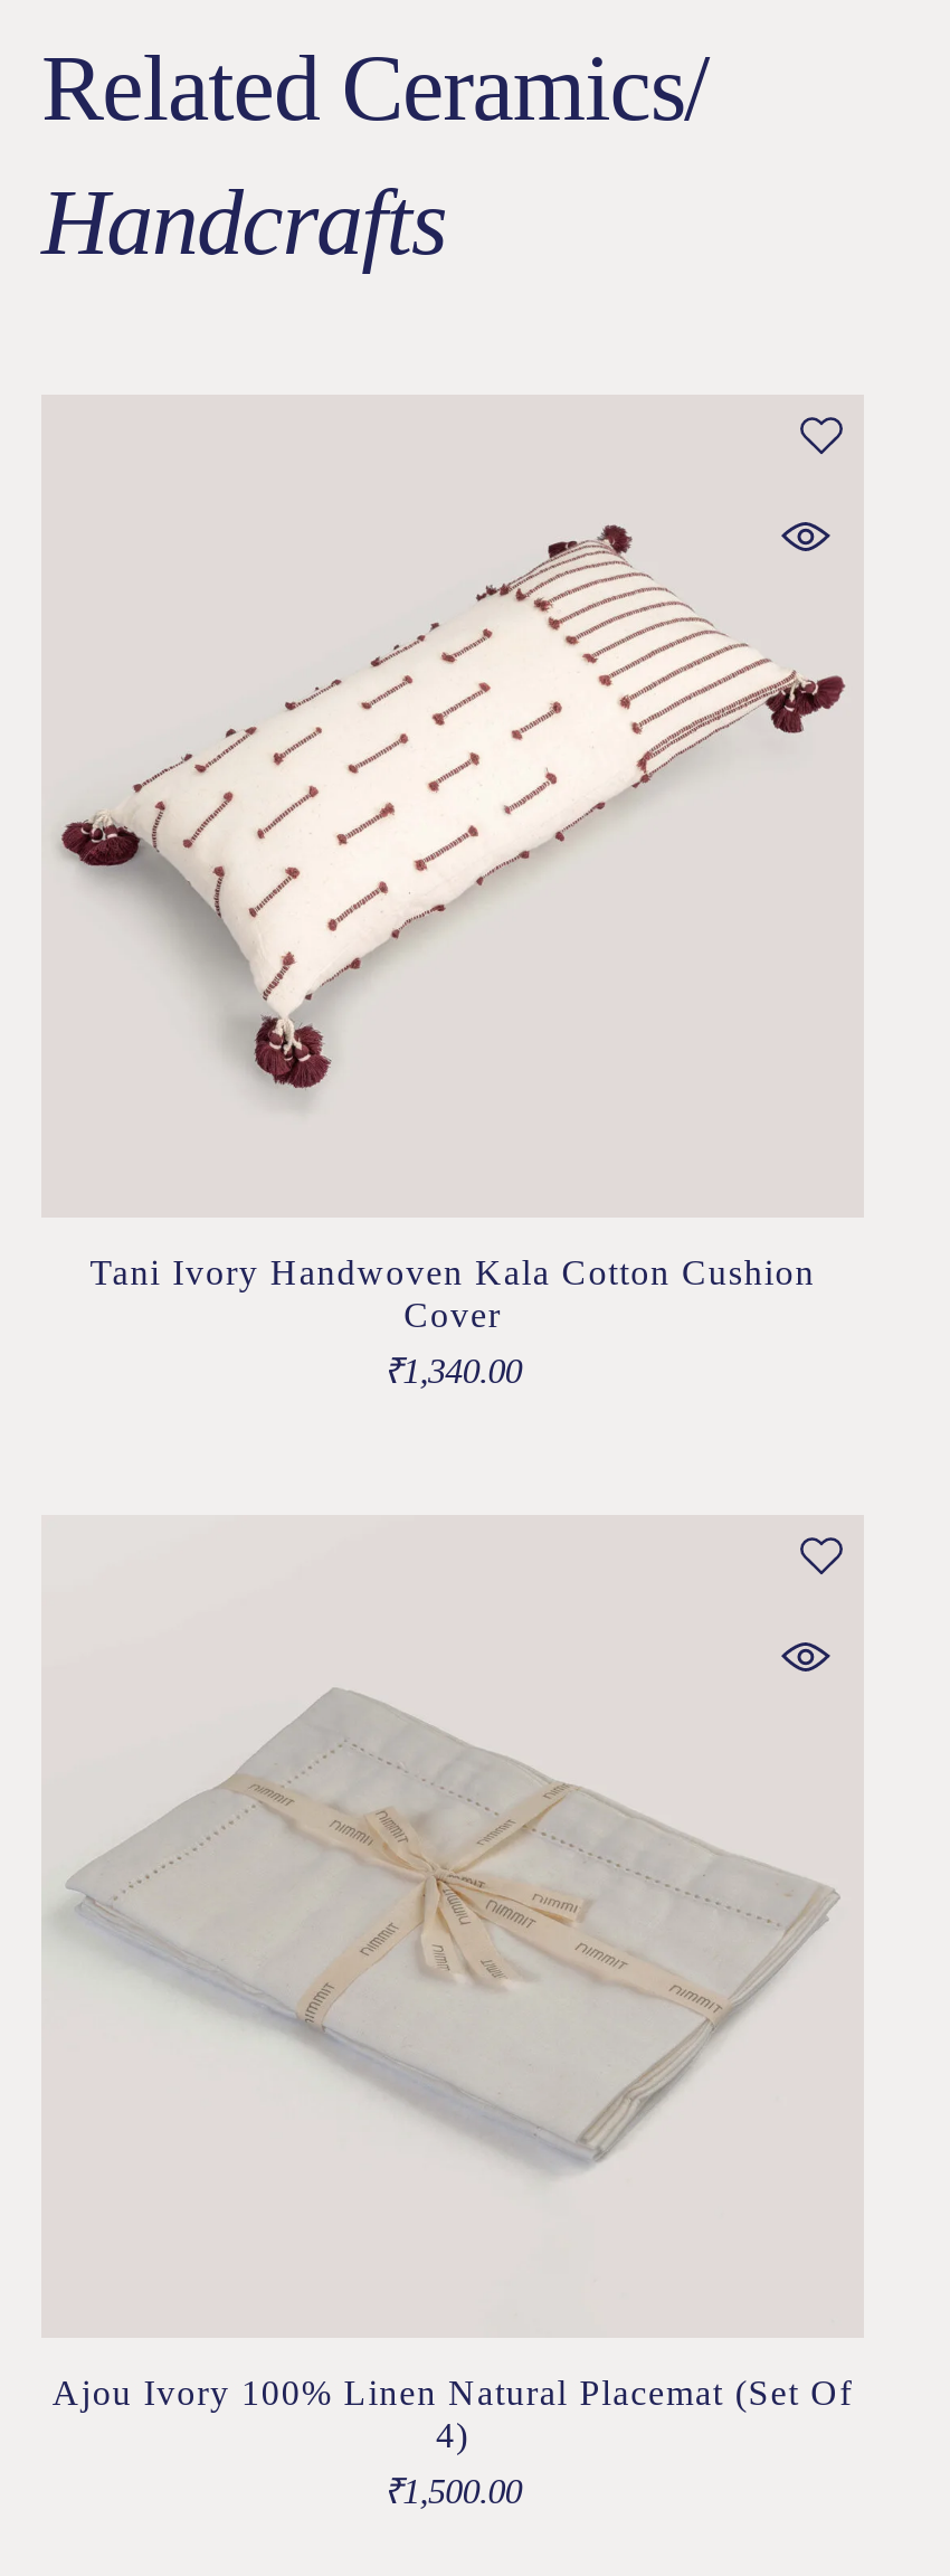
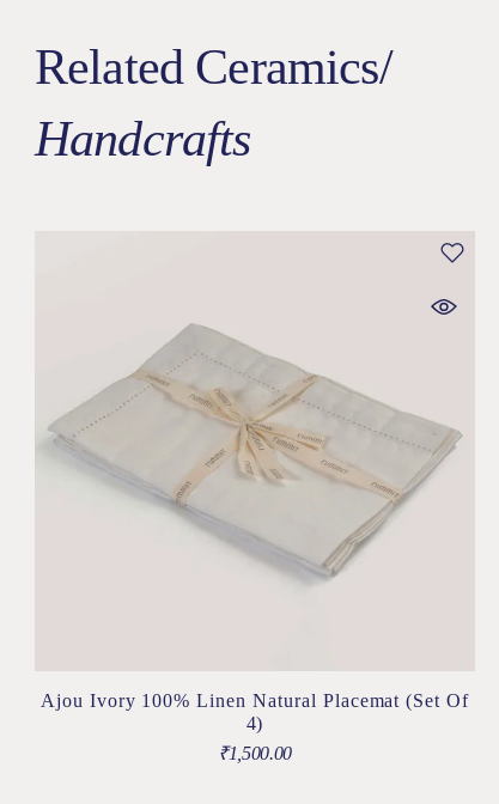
[48,522,846,1110] [image] -> none
[90,1254,815,1390] Tani Ivory Handwoven Kala Cotton Cushion | Cover | ₹1,340.00 -> none

